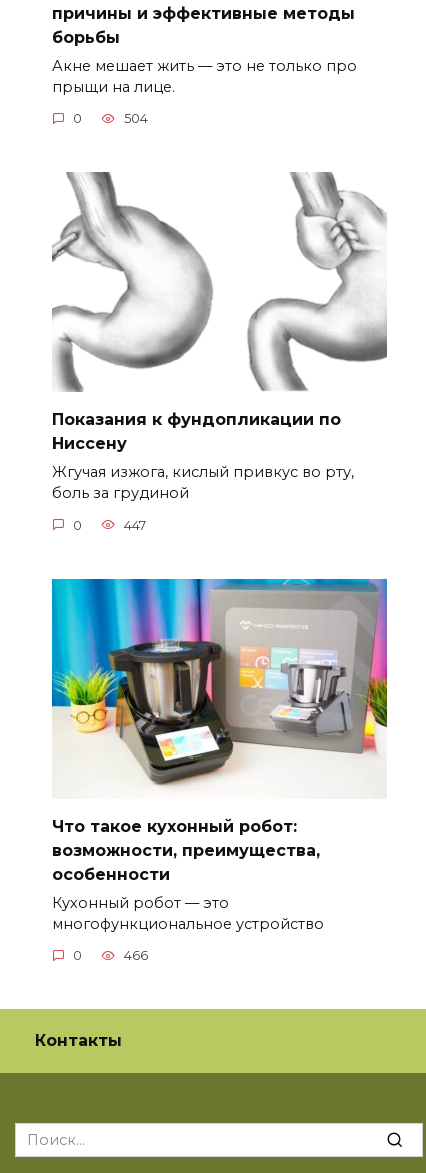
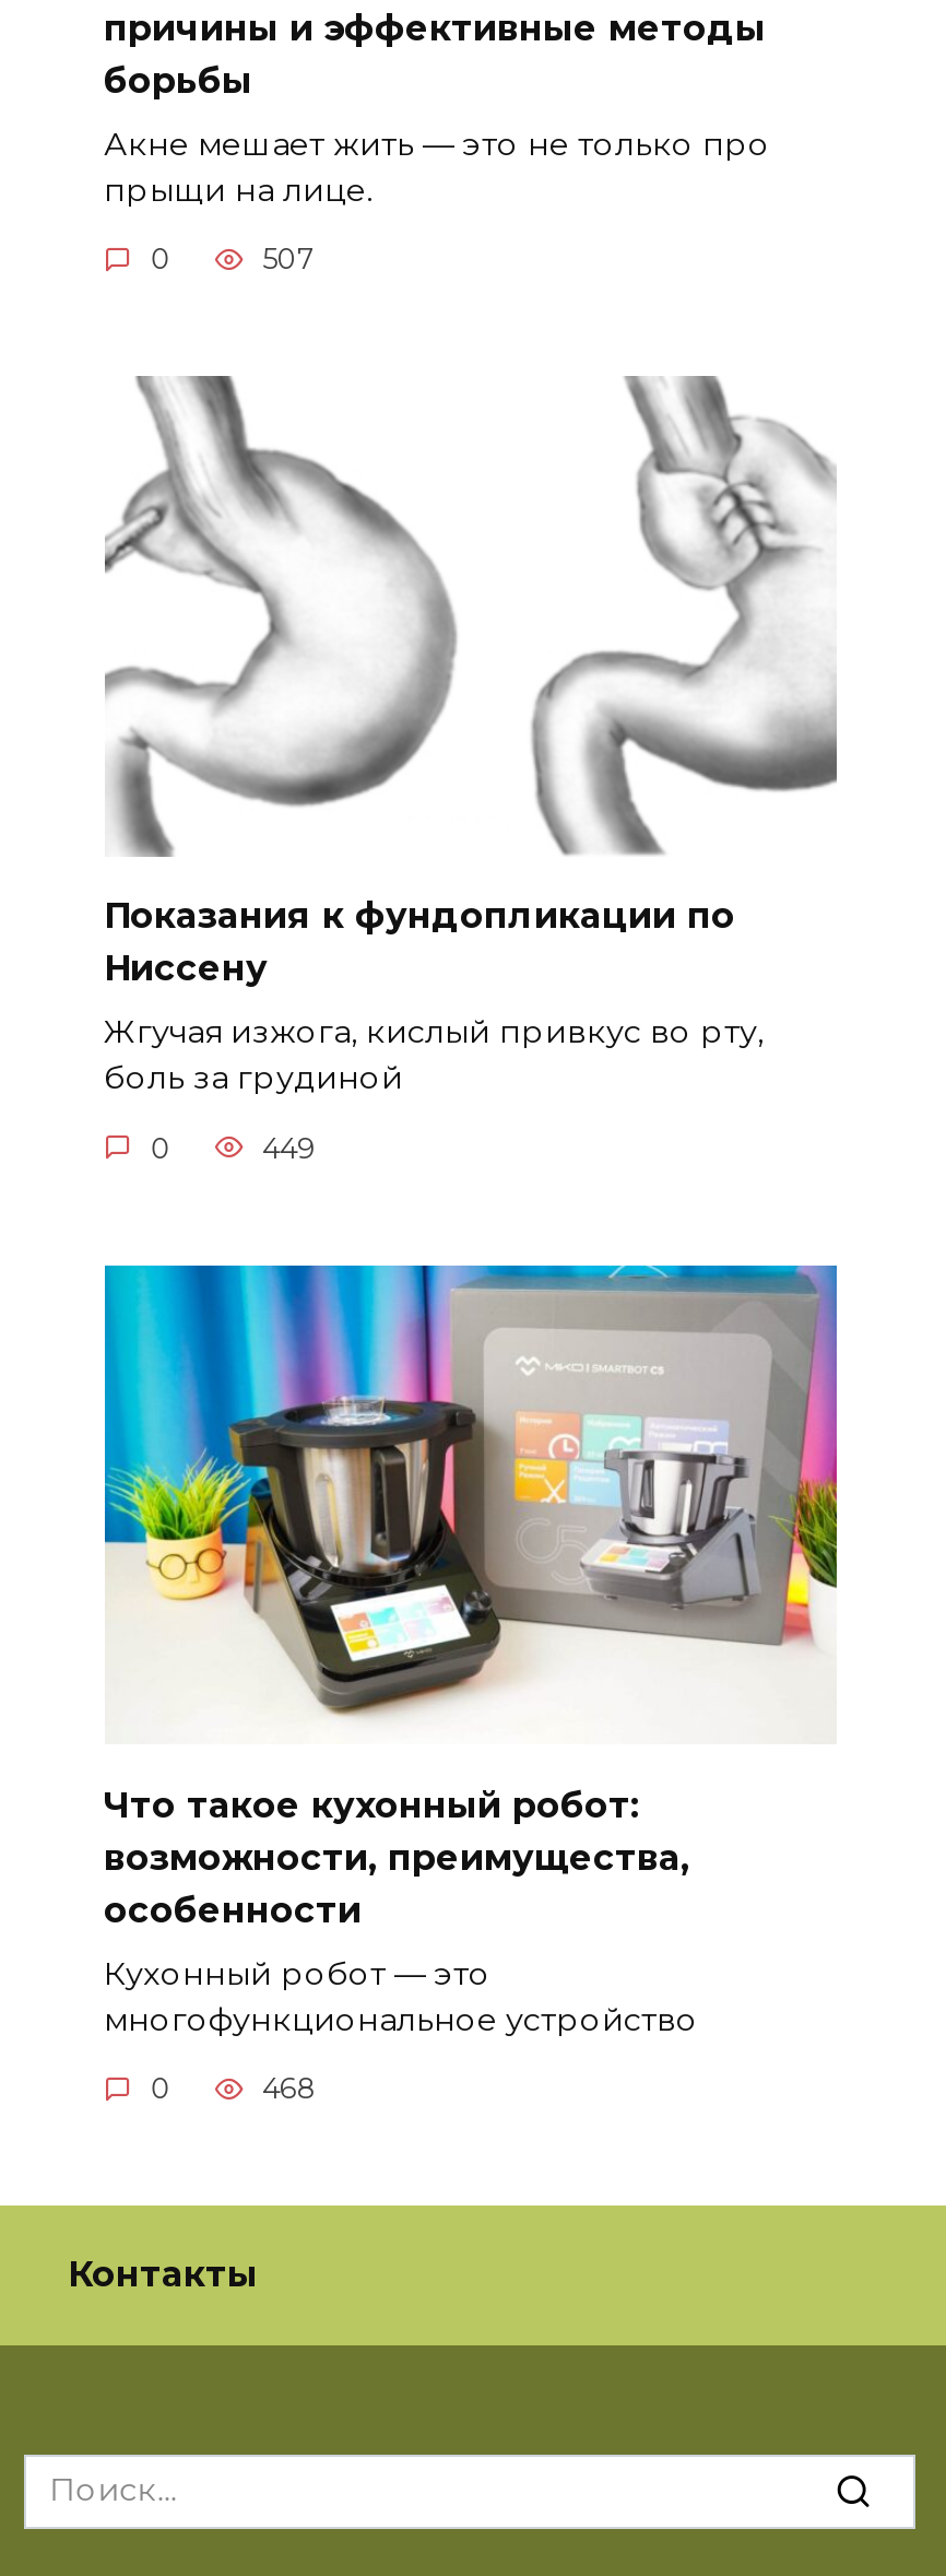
[124,111,148,126] 504 -> [262,243,312,275] 507
[124,518,146,533] 447 -> [262,1132,315,1165] 449
[124,948,148,963] 466 -> [262,2073,317,2105] 468

